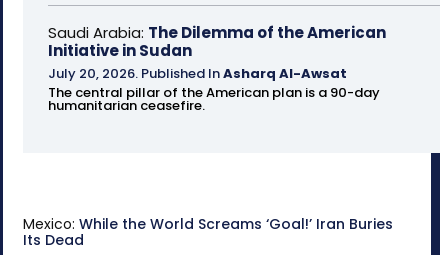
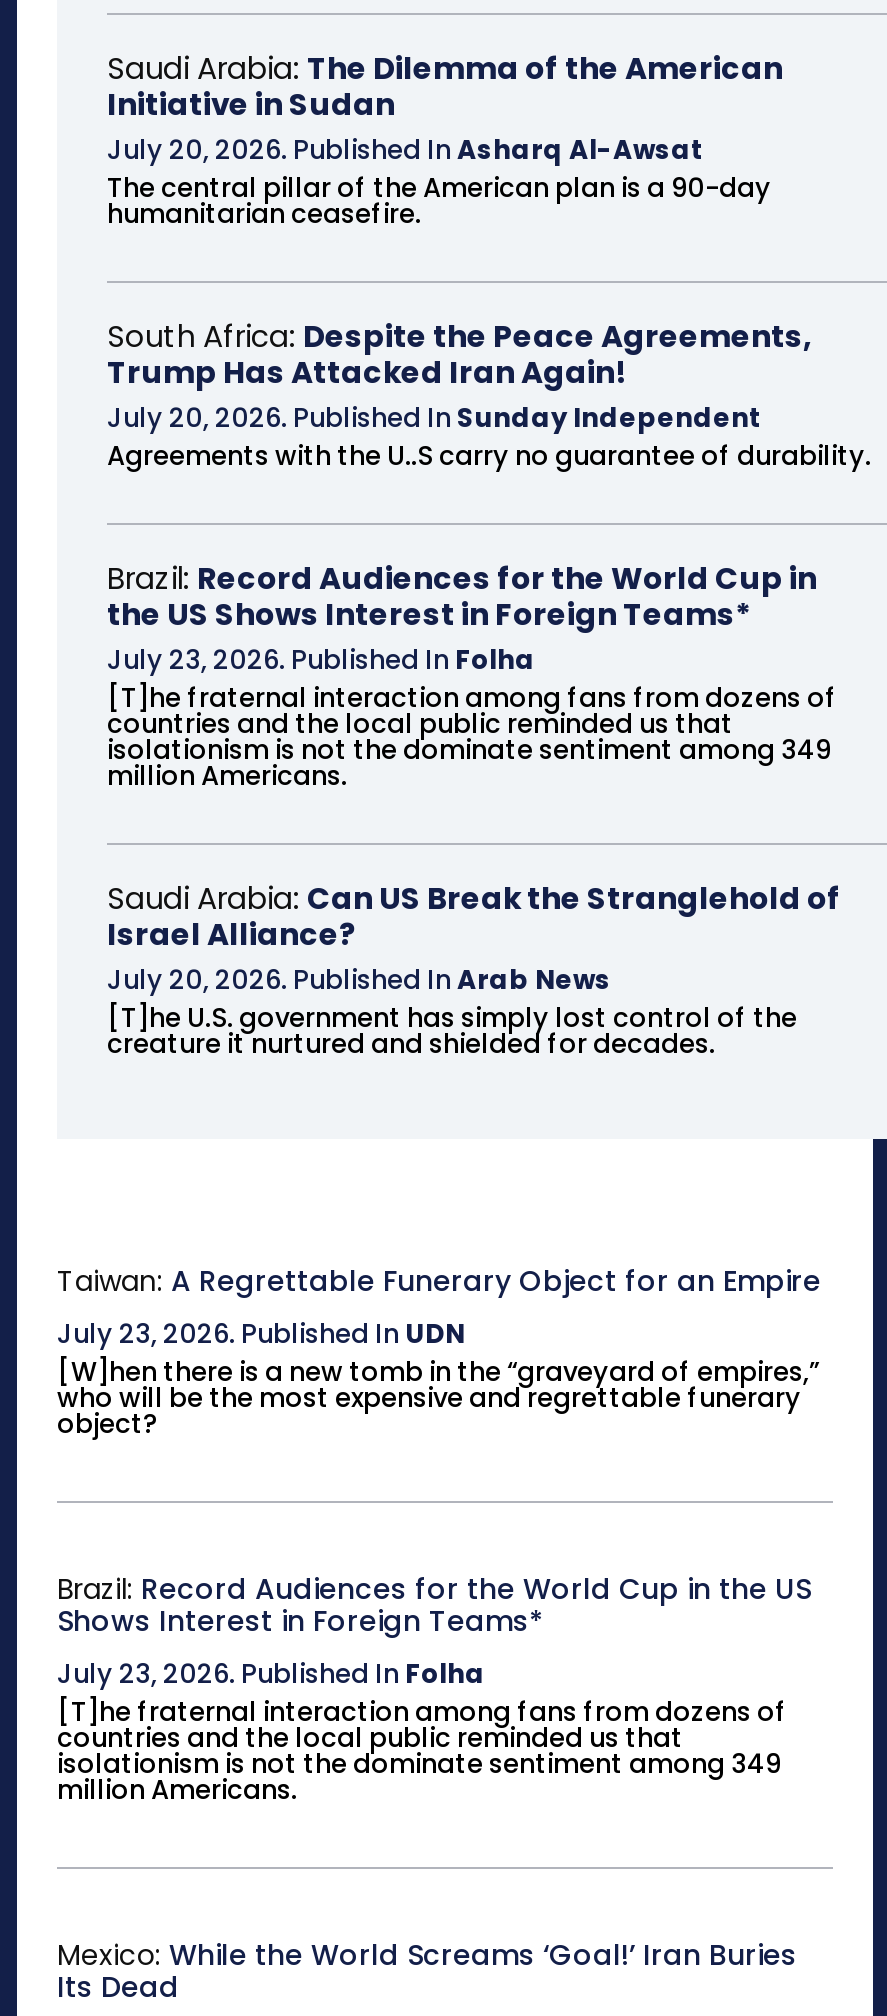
none -> [57,1261,821,1443] Taiwan: A Regrettable Funerary Object for an Empire | July 23, 2026. Published In UDN | [W]hen there is a new tomb in the “graveyard of empires,” | who will be the most expensive and regrettable funerary | object?
none -> [57,1569,811,1809] Brazil: Record Audiences for the World Cup in the US | Shows Interest in Foreign Teams* | July 23, 2026. Published In Folha | [T]he fraternal interaction among fans from dozens of | countries and the local public reminded us that | isolationism is not the dominate sentiment among 349 | million Americans.
none -> [107,315,871,1063] South Africa: Despite the Peace Agreements, | Trump Has Attacked Iran Again! | July 20, 2026. Published In Sunday Independent | Agreements with the U..S carry no guarantee of durability. | Brazil: Record Audiences for the World Cup in | the US Shows Interest in Foreign Teams* | July 23, 2026. Published In Folha | [T]he fraternal interaction among fans from dozens of | countries and the local public reminded us that | isolationism is not the dominate sentiment among 349 | million Americans. | Saudi Arabia: Can US Break the Stranglehold of | Israel Alliance? | July 20, 2026. Published In Arab News | [T]he U.S. government has simply lost control of the | creature it nurtured and shielded for decades.

